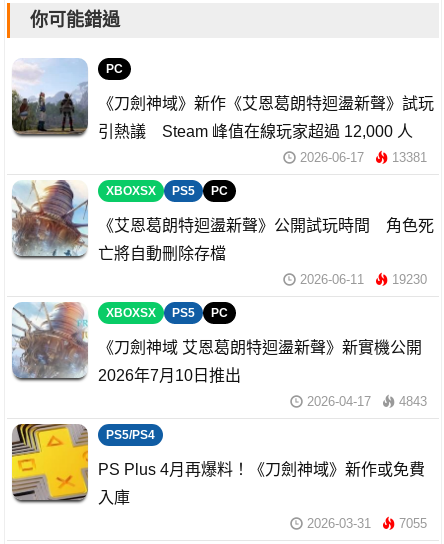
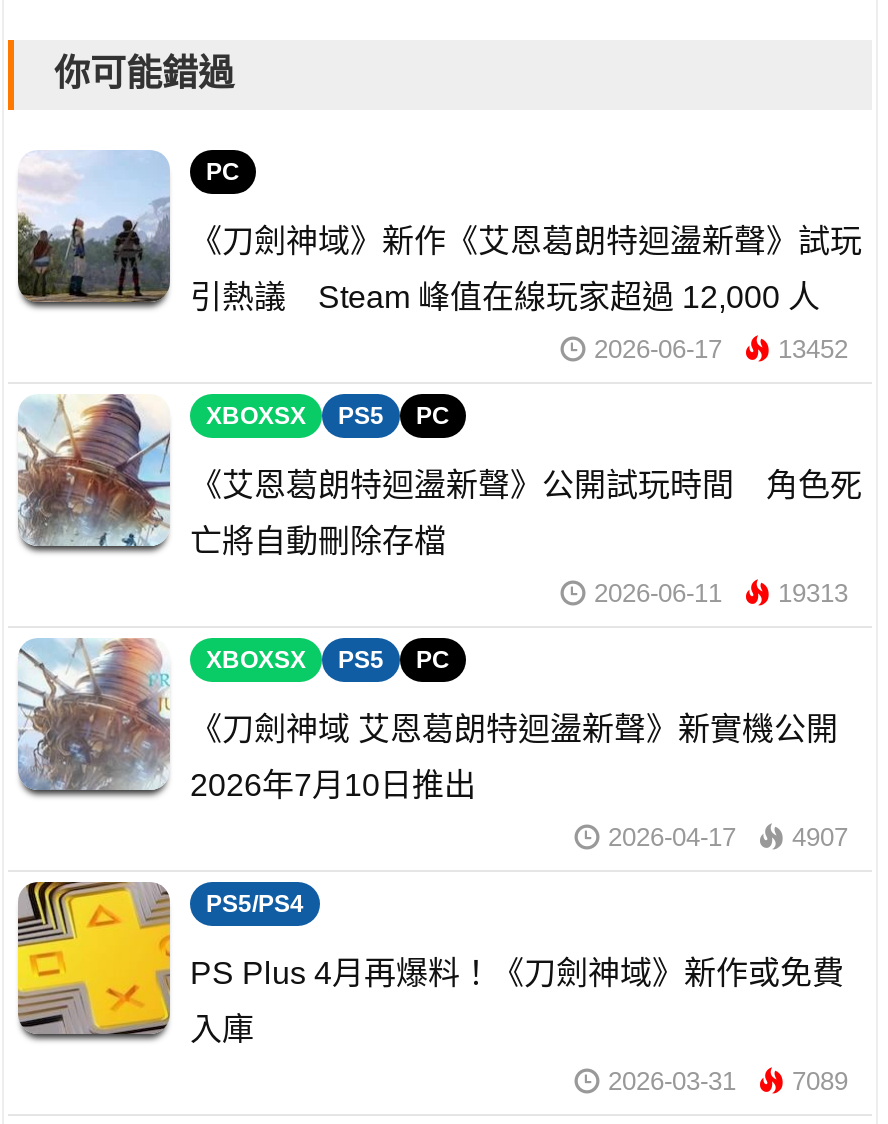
[300,150,427,165] 2026-06-17 13381 -> [594,335,848,365] 2026-06-17 13452
[300,272,427,287] 2026-06-11 19230 -> [594,579,848,609] 2026-06-11 19313
[307,394,427,409] 2026-04-17 4843 -> [608,823,848,853] 2026-04-17 4907
[307,516,427,531] 2026-03-31 7055 -> [608,1067,848,1097] 2026-03-31 7089

